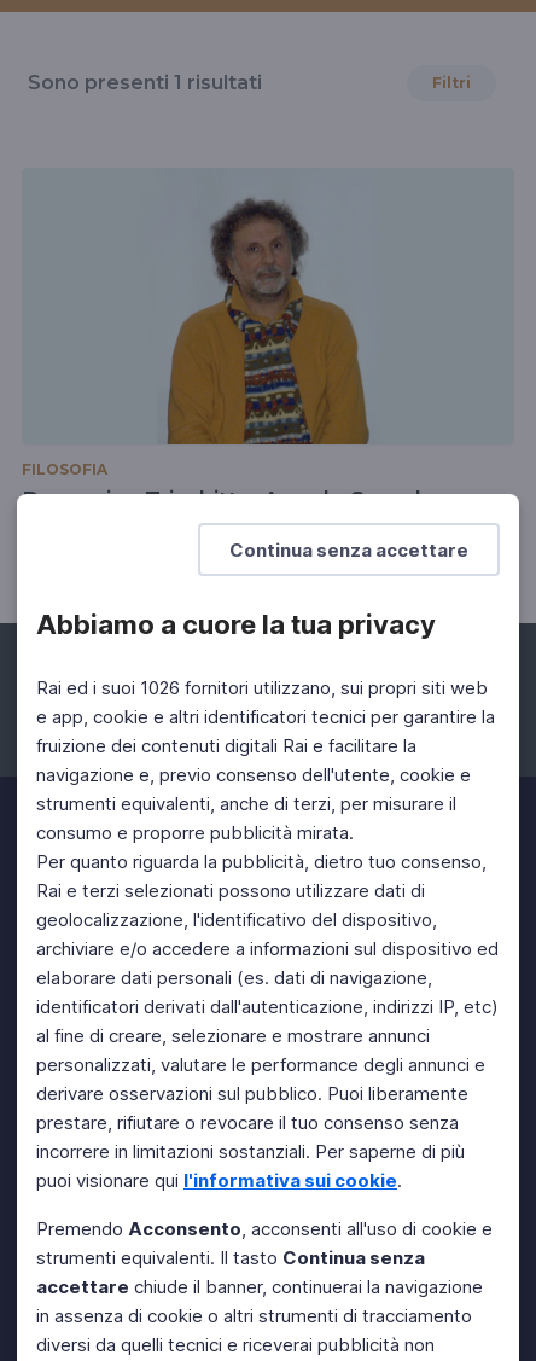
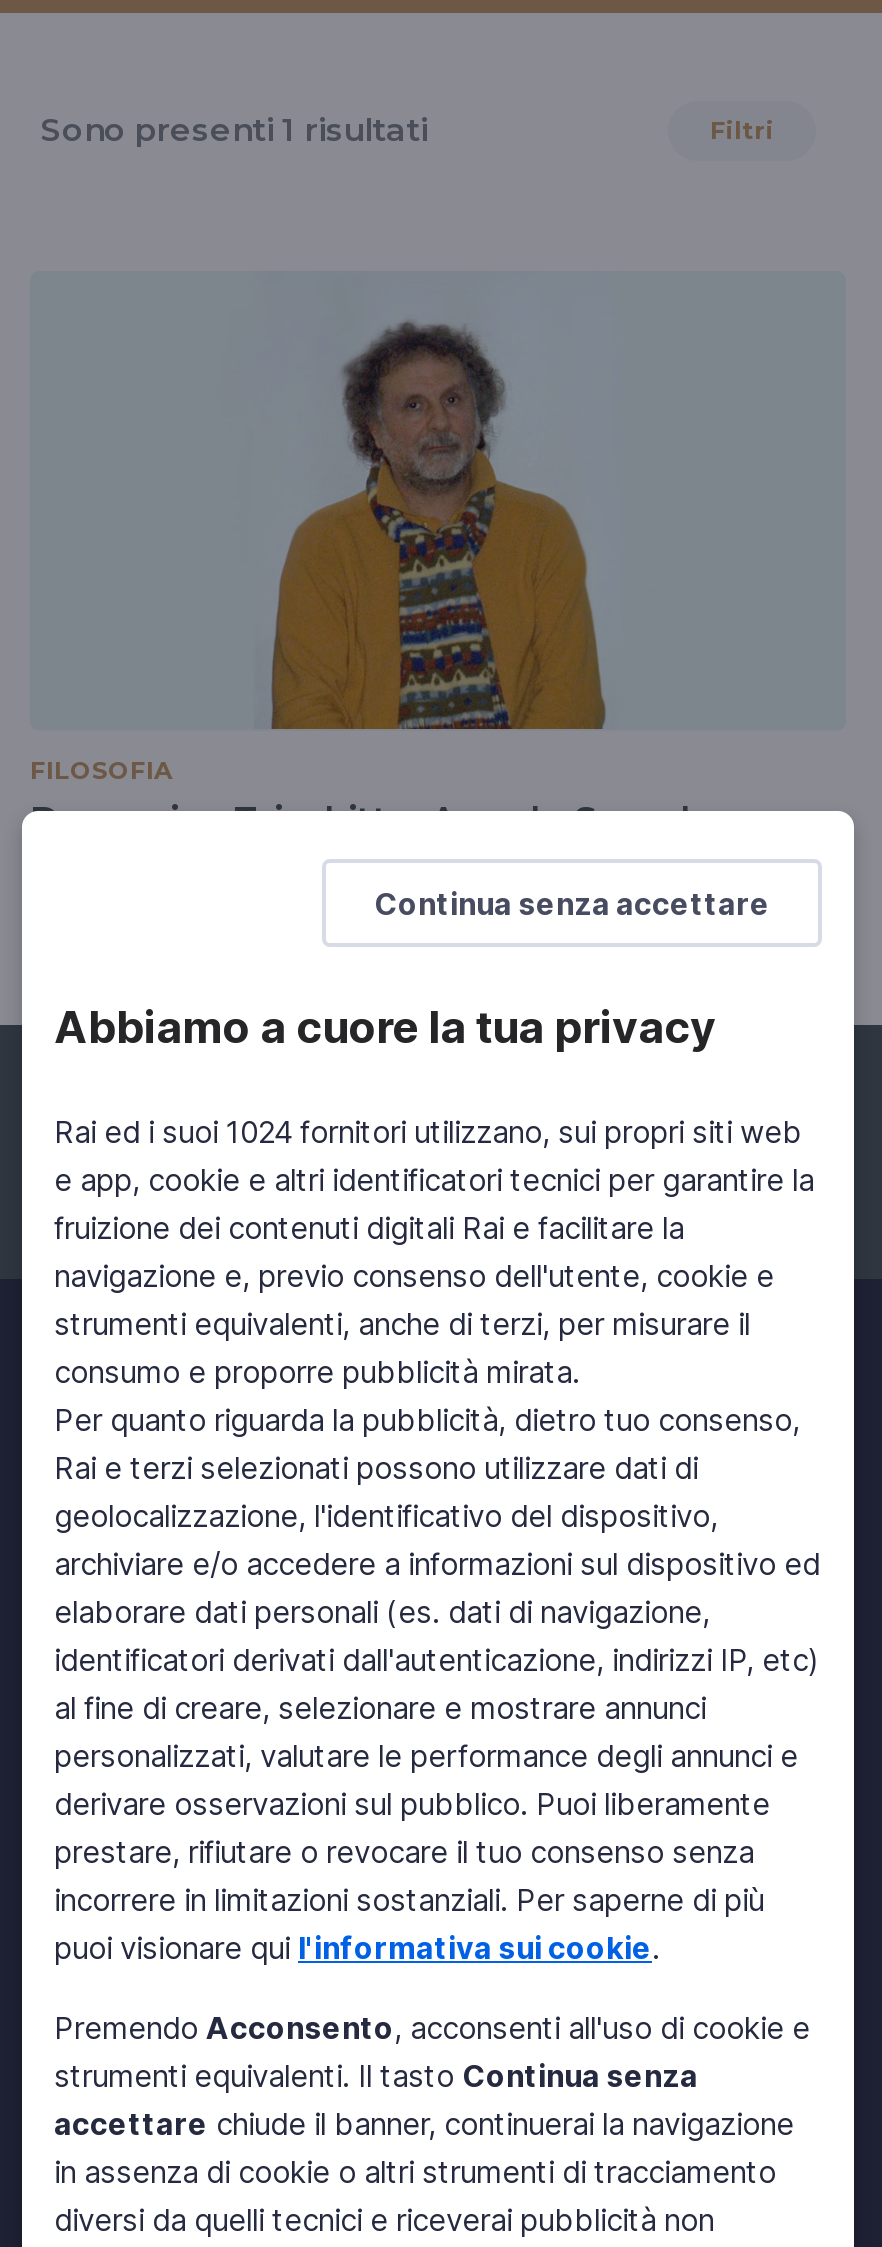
[36,676,488,699] Rai ed i suoi 1026 fornitori utilizzano, sui propri siti web -> [54,1113,802,1151] Rai ed i suoi 1024 fornitori utilizzano, sui propri siti web

